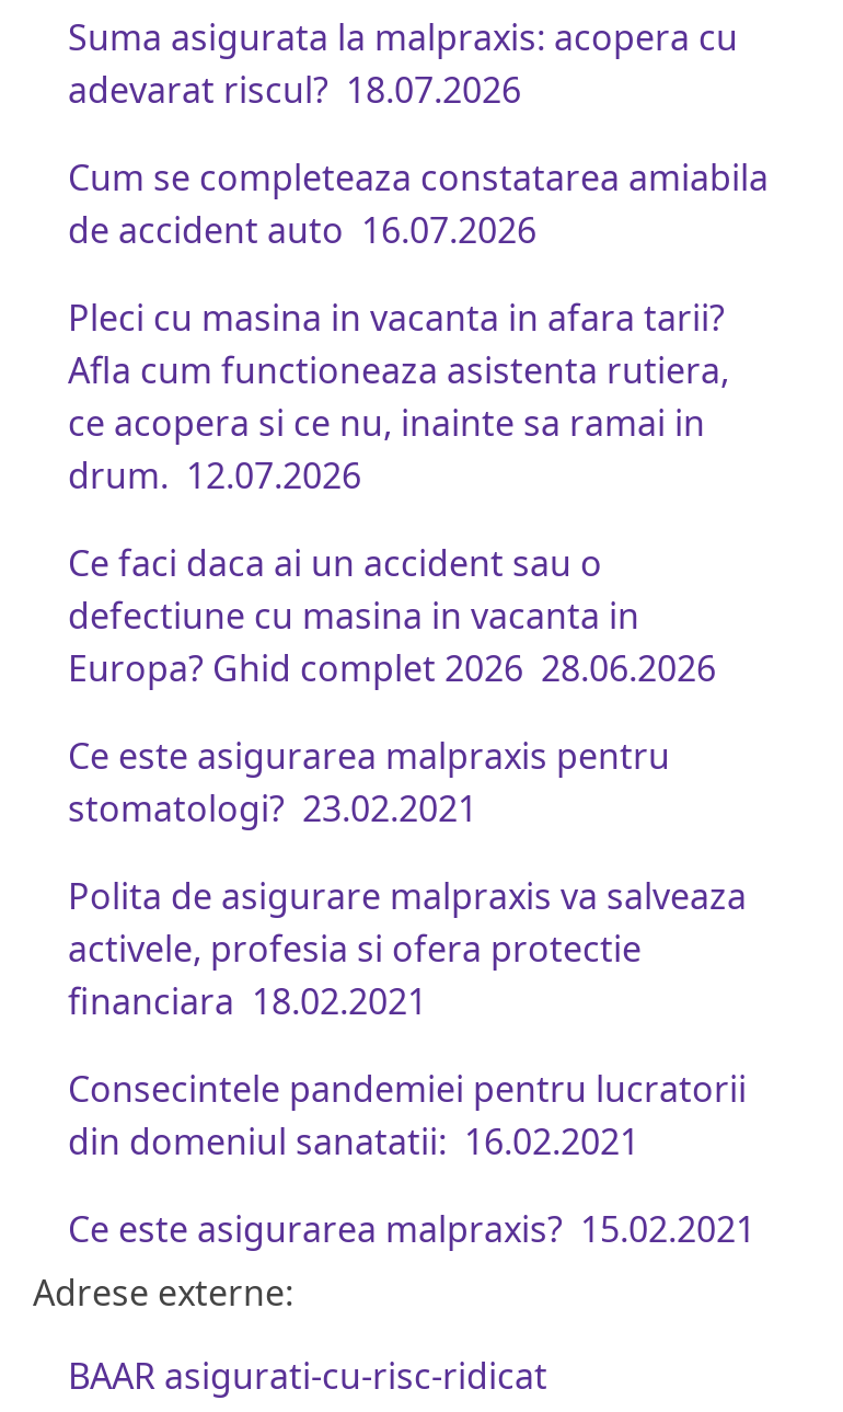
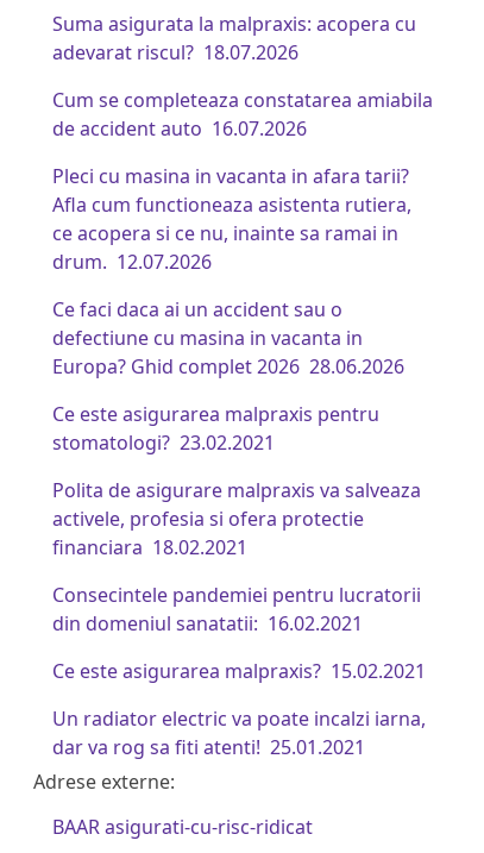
none -> [52,706,426,760] Un radiator electric va poate incalzi iarna, | dar va rog sa fiti atenti! 25.01.2021

